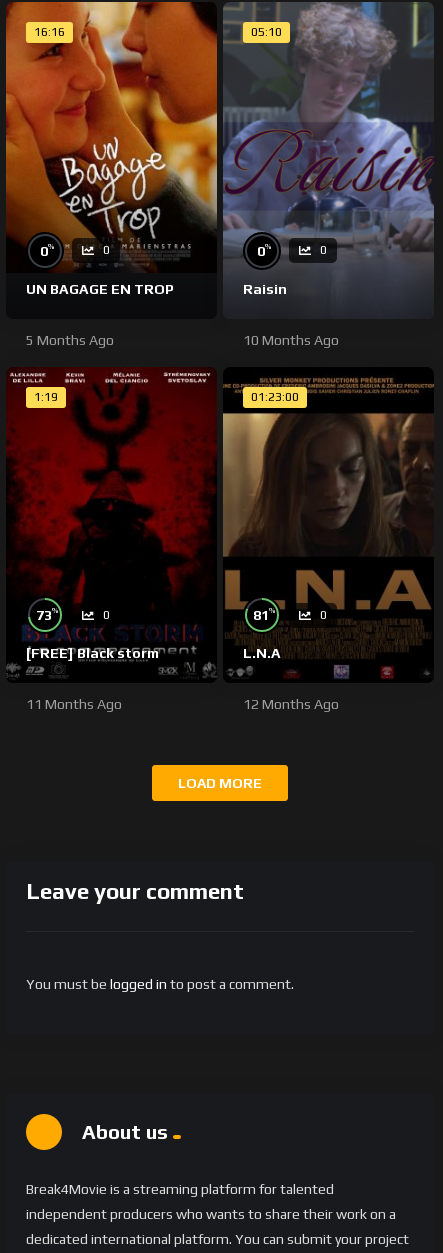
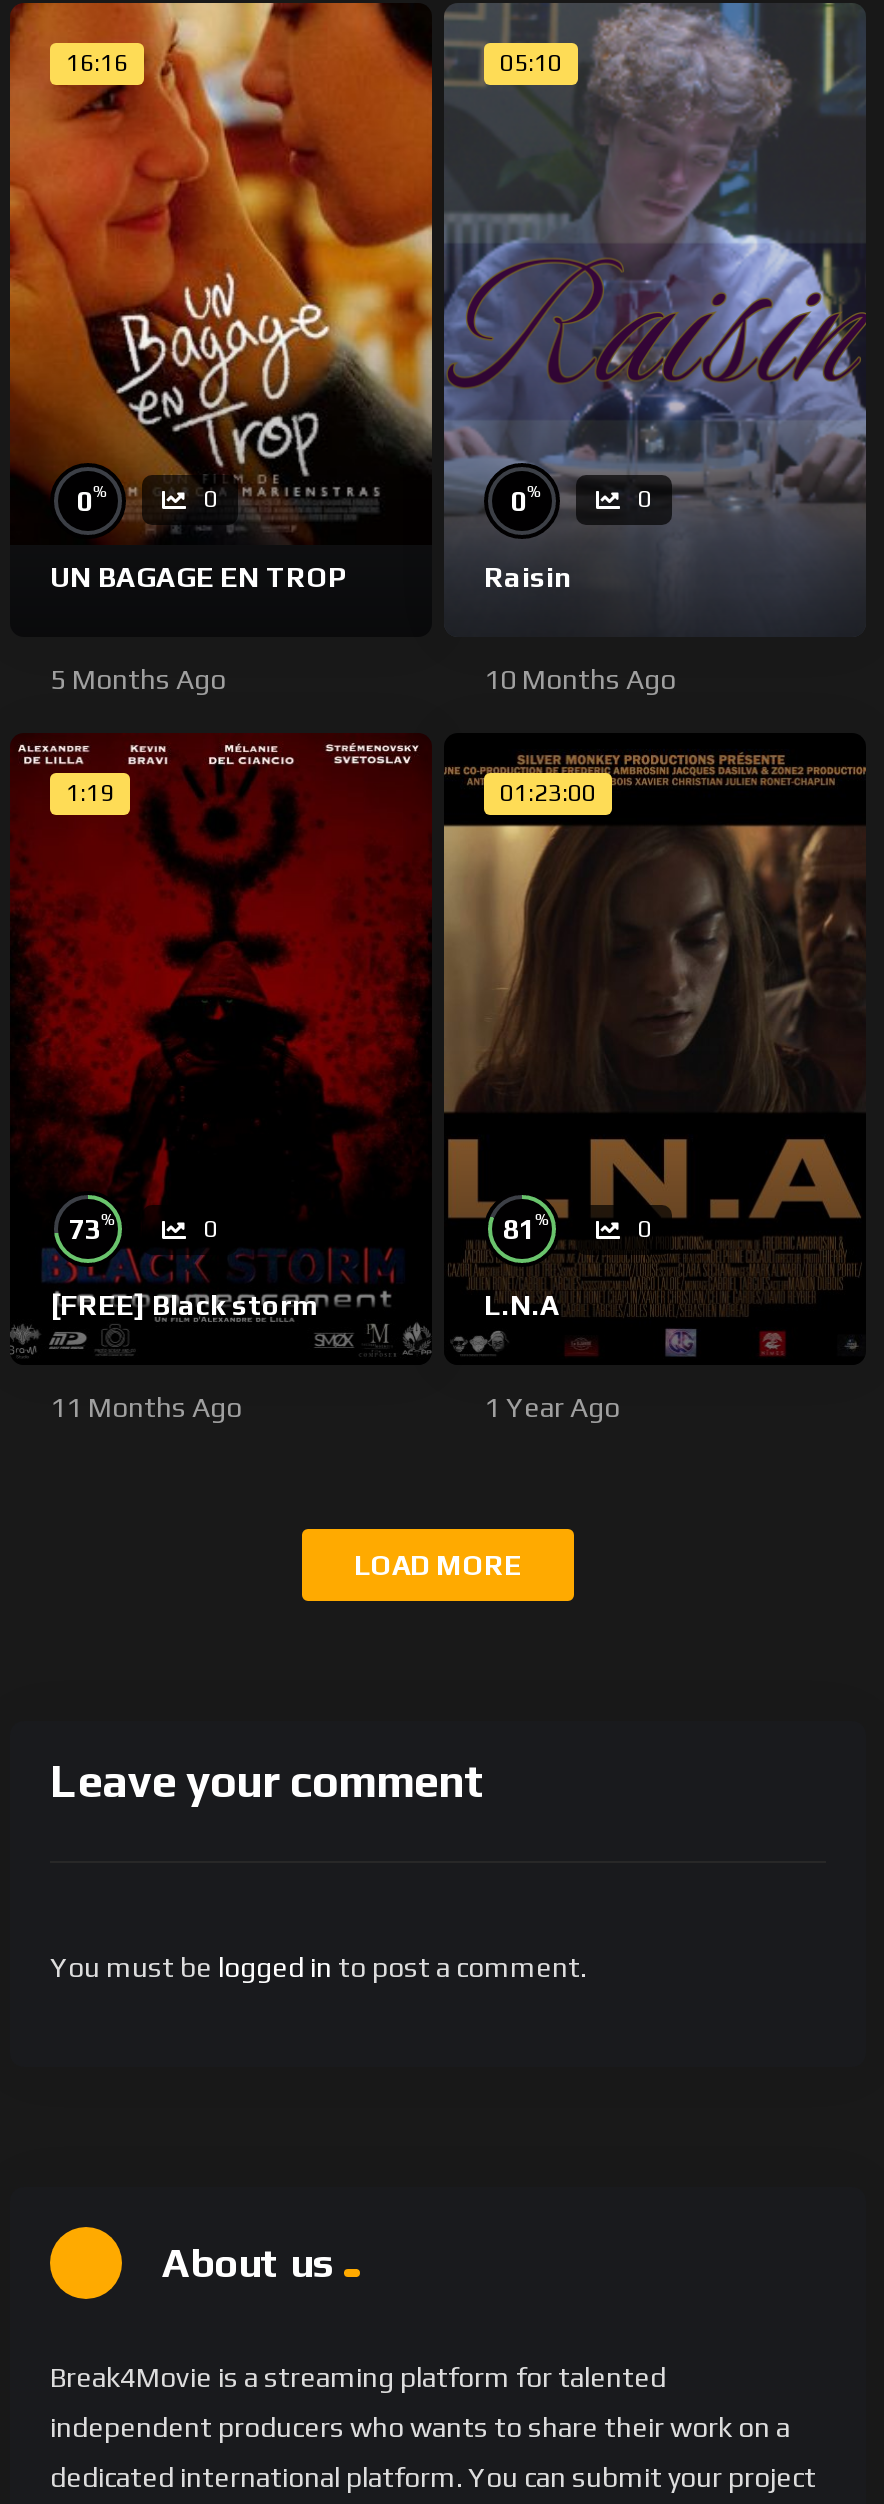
[243,696,339,712] 12 Months Ago -> [484,1392,620,1424] 1 Year Ago

